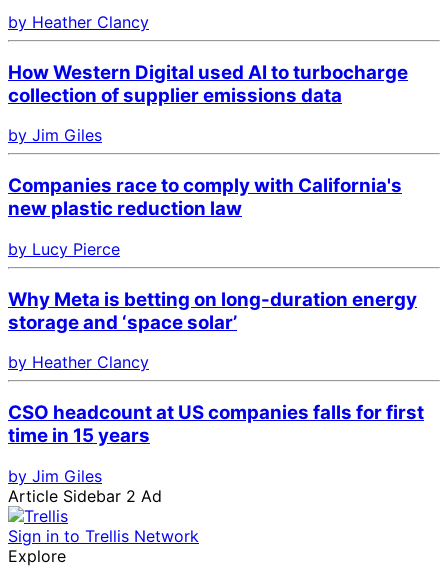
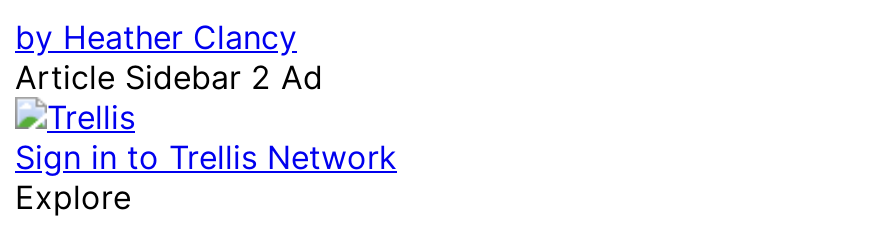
[8,61,424,486] How Western Digital used AI to turbocharge | collection of supplier emissions data | by Jim Giles | Companies race to comply with California's | new plastic reduction law | by Lucy Pierce | Why Meta is betting on long-duration energy | storage and ‘space solar’ | by Heather Clancy | CSO headcount at US companies falls for first | time in 15 years | by Jim Giles -> none

